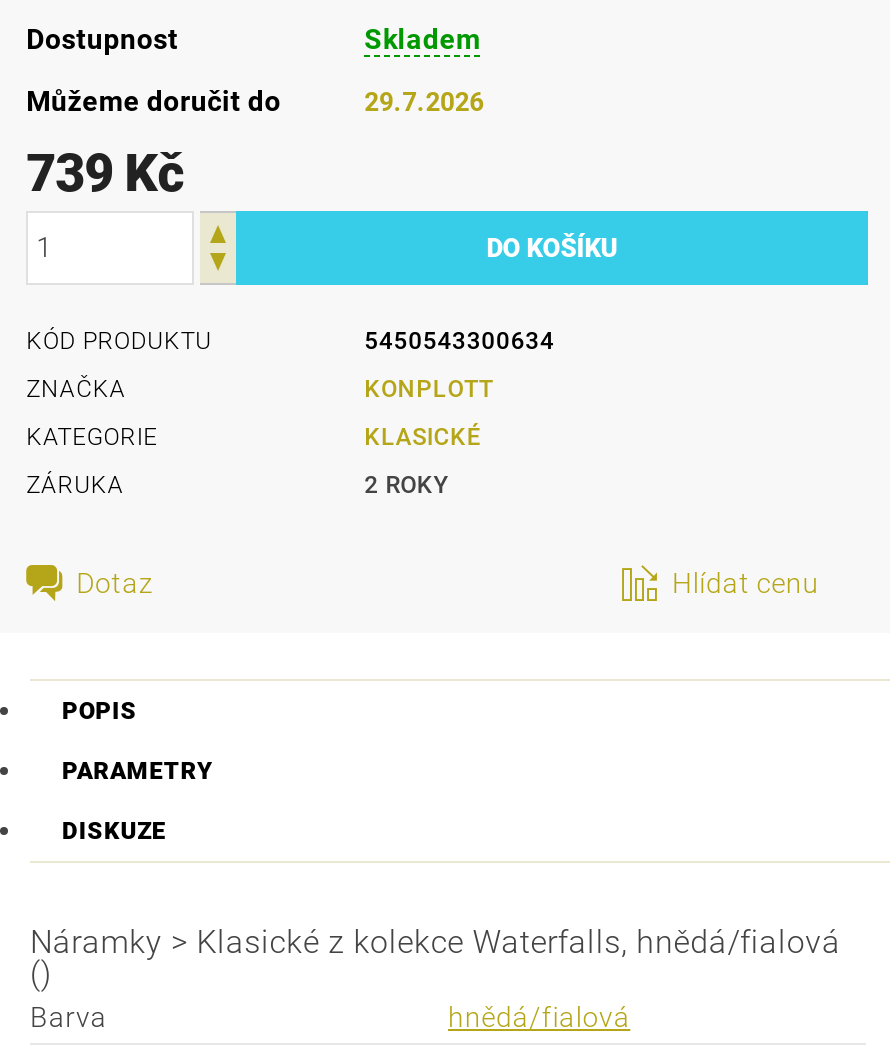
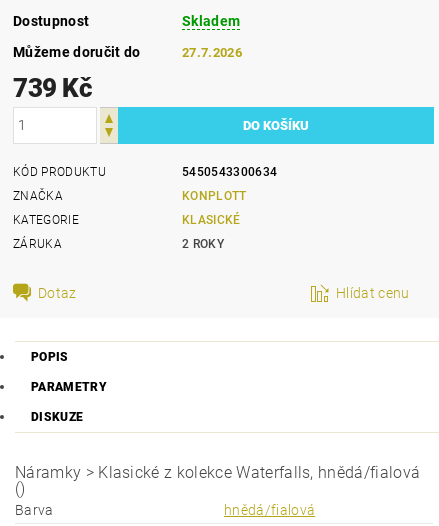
[364,87,484,117] 29.7.2026 -> [182,45,242,60] 27.7.2026

